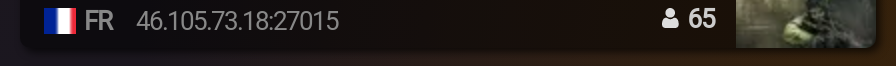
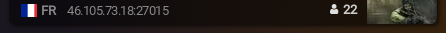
[682,4,714,34] 65 -> [340,2,356,17] 22

